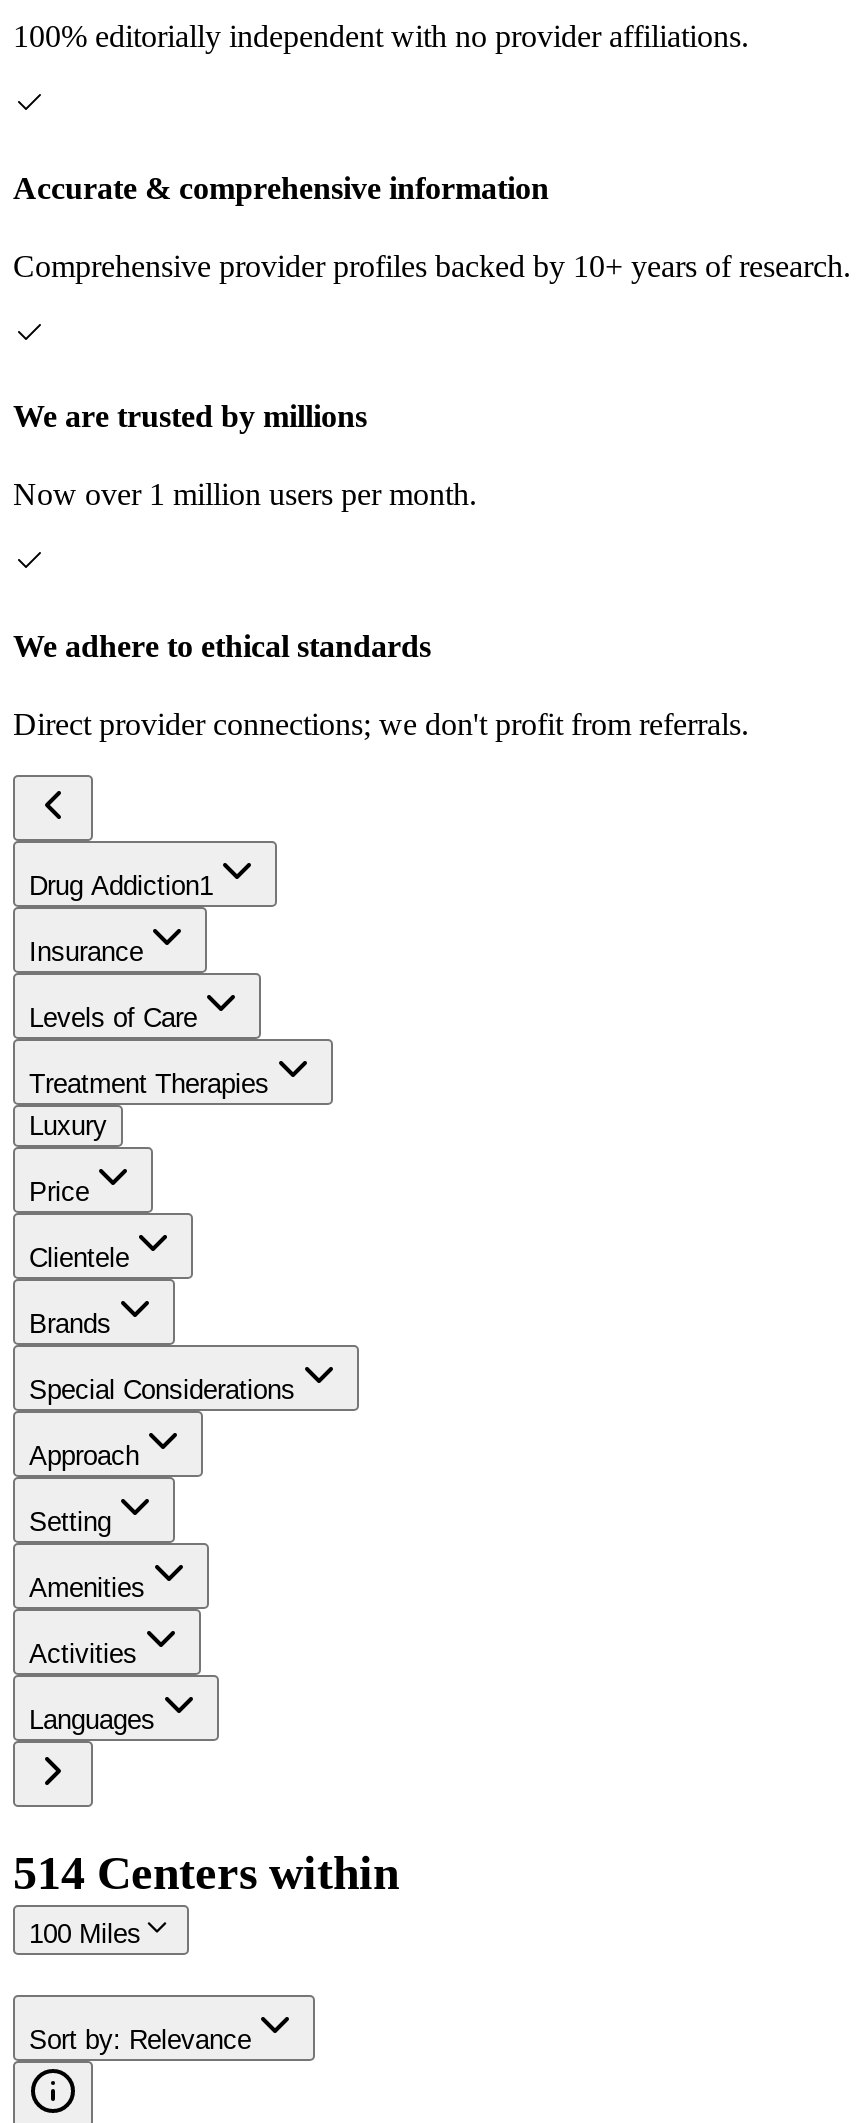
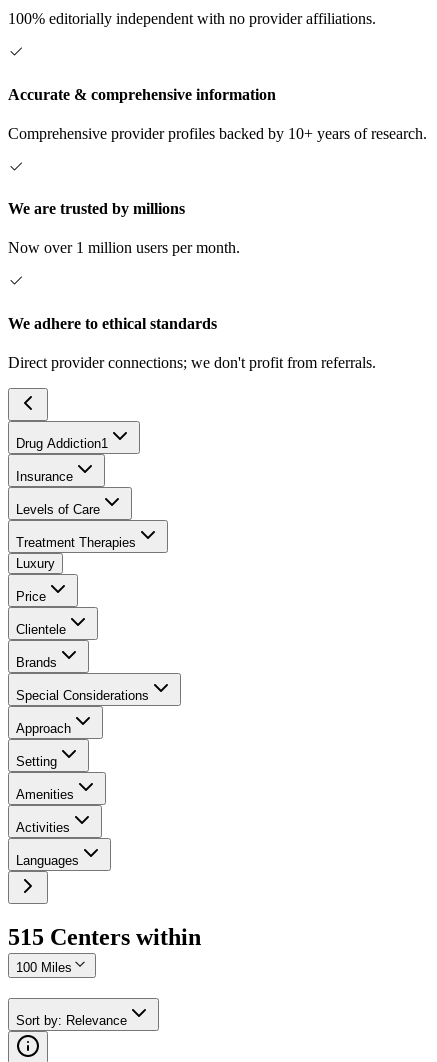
[13,1846,399,1898] 514 Centers within -> [8,924,201,950] 515 Centers within

